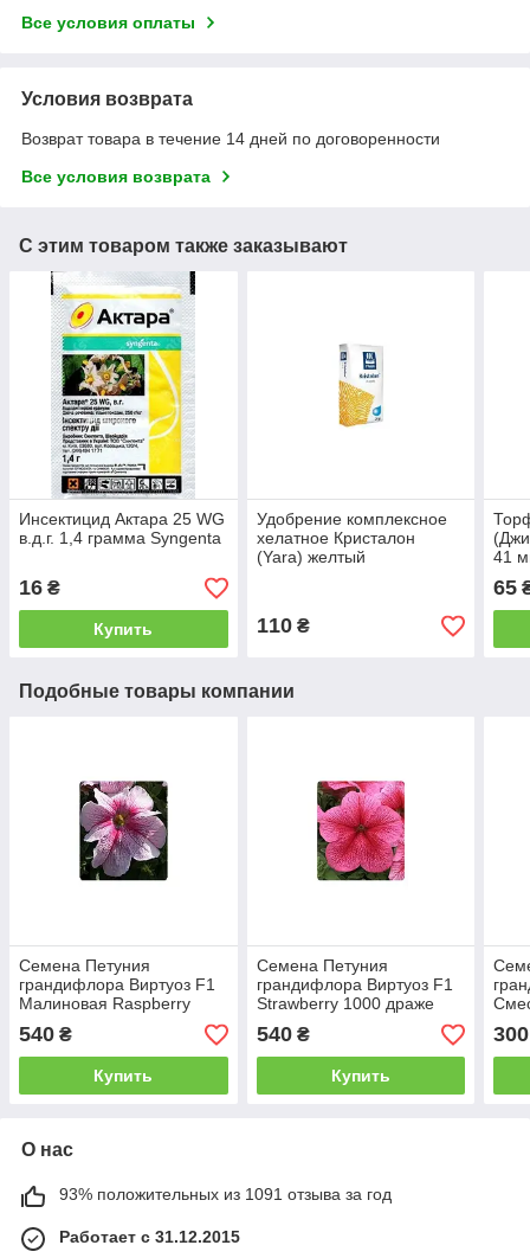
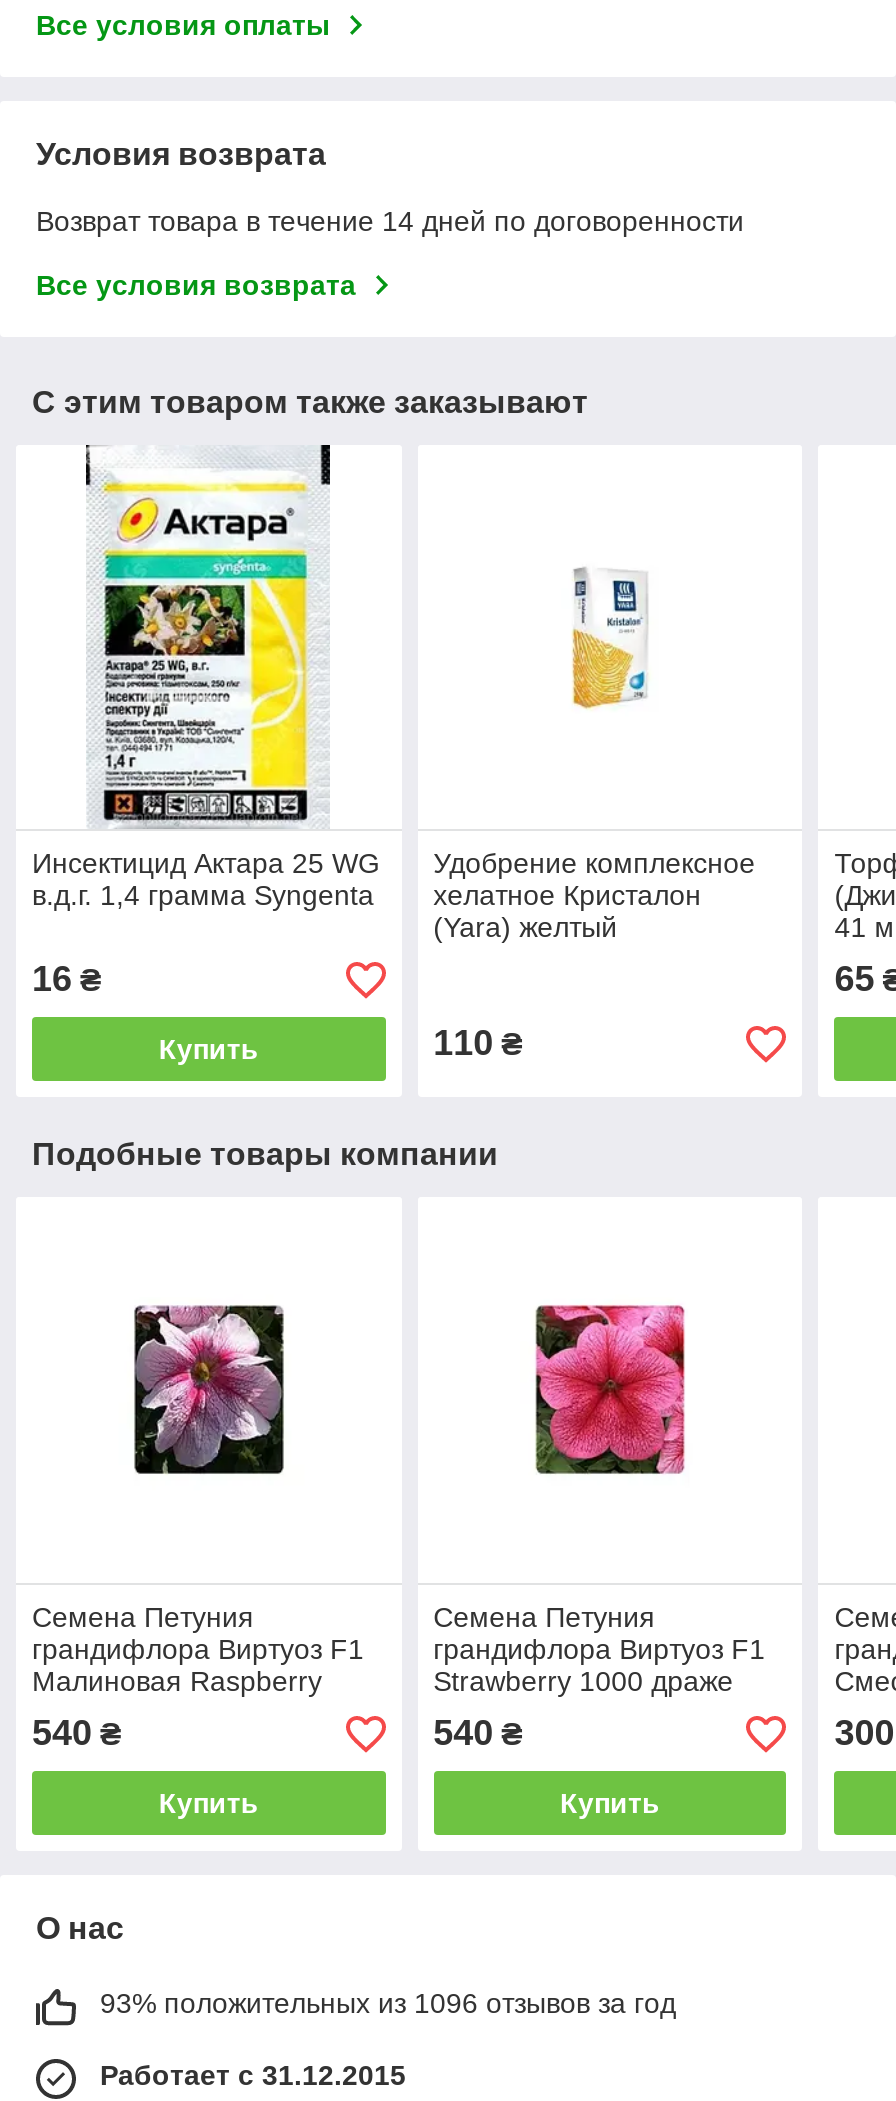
[59,1185,392,1204] 93% положительных из 1091 отзыва за год -> [100,1987,676,2019] 93% положительных из 1096 отзывов за год

